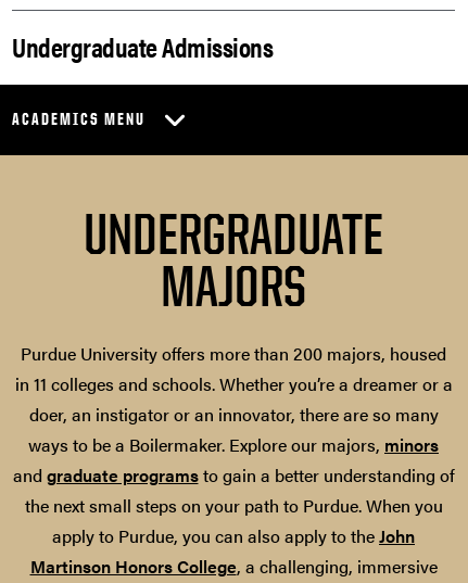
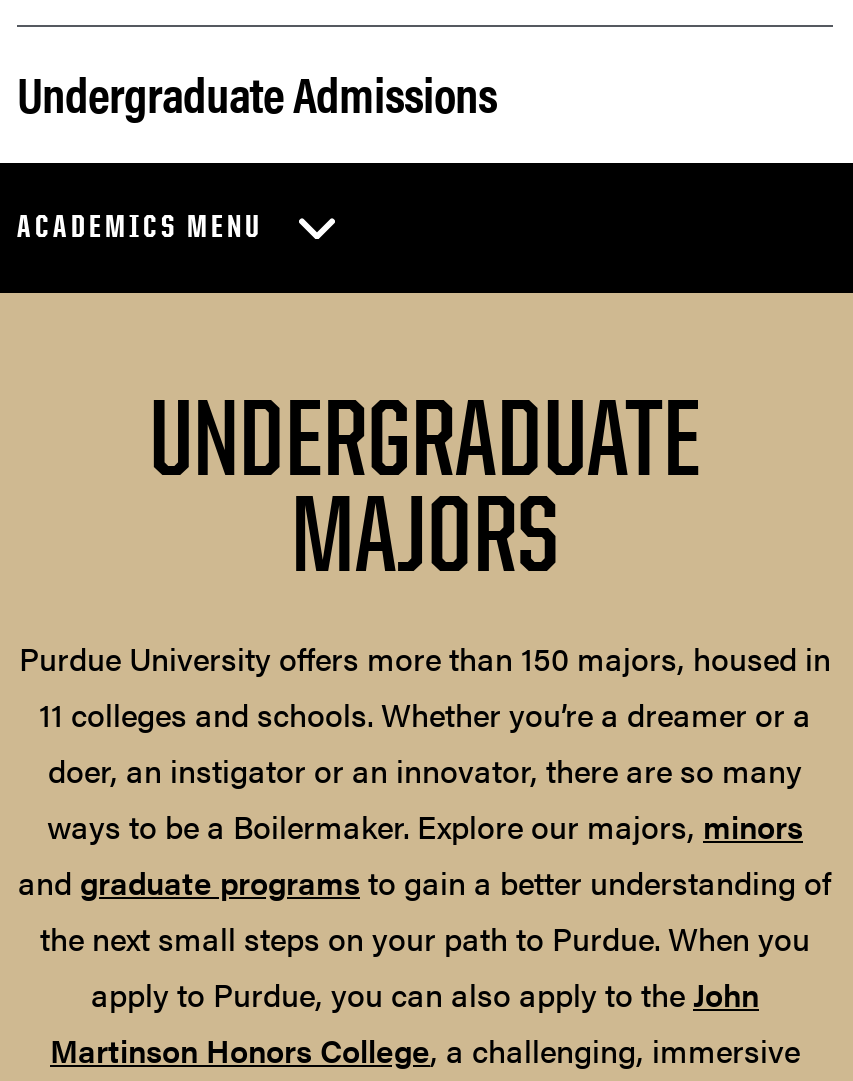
[15,341,452,396] Purdue University offers more than 200 majors, housed | in 11 colleges and schools. Whether you’re a dreamer or a -> [19,635,831,737] Purdue University offers more than 150 majors, housed in | 11 colleges and schools. Whether you’re a dreamer or a

